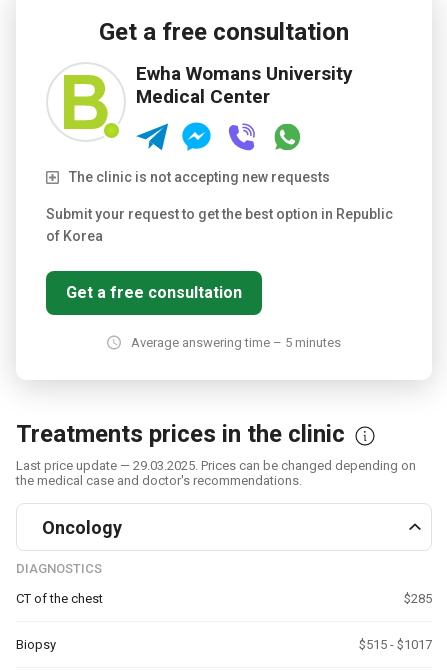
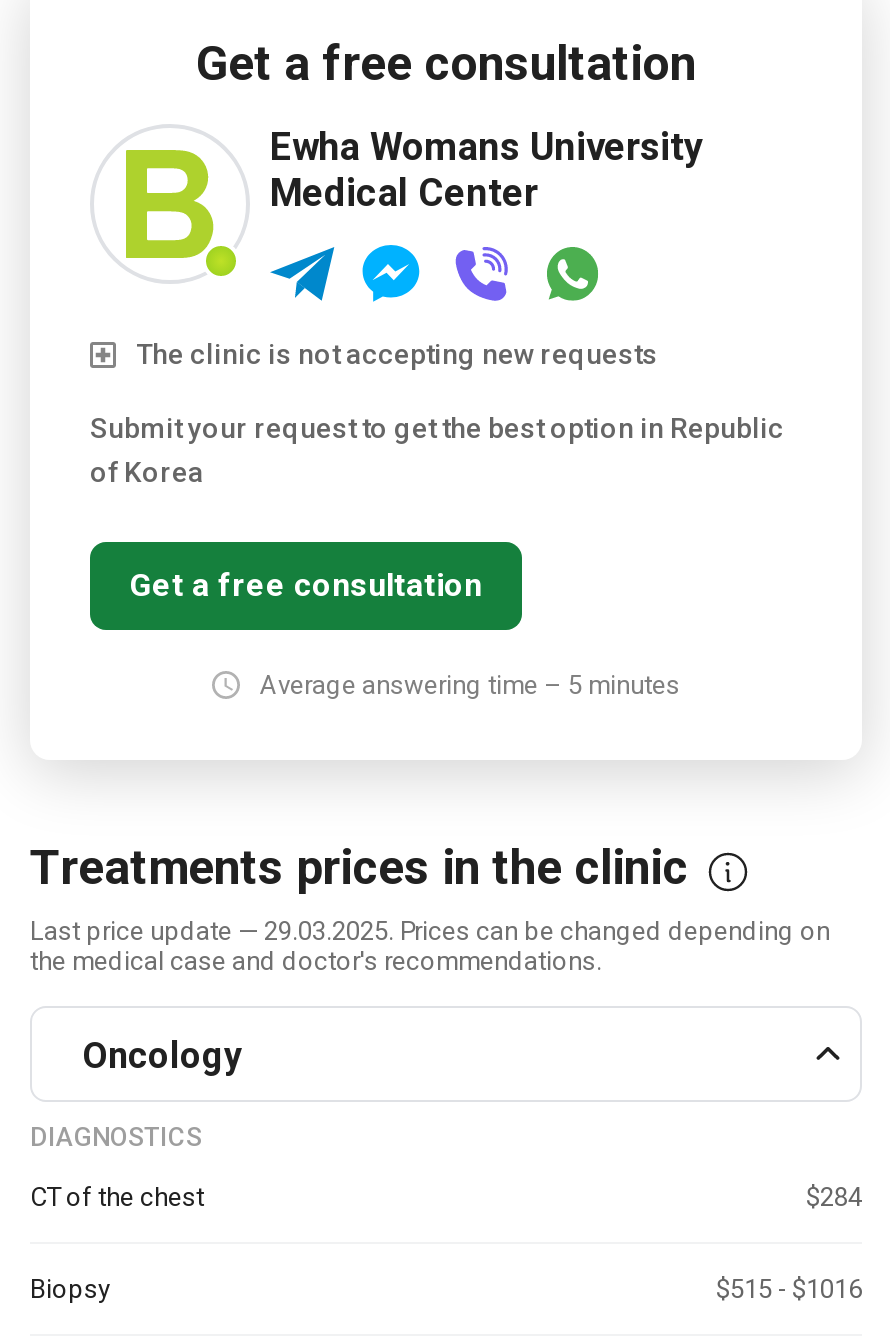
[404,591,432,606] $285 -> [806,1182,862,1212] $284
[359,637,432,652] $515 - $1017 -> [716,1274,862,1304] $515 - $1016

